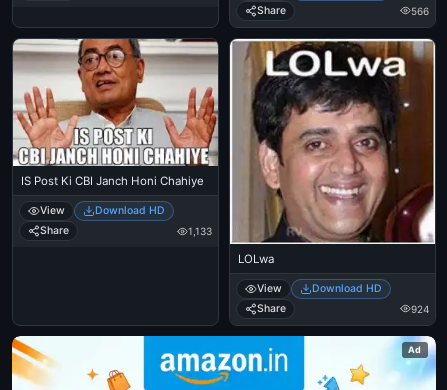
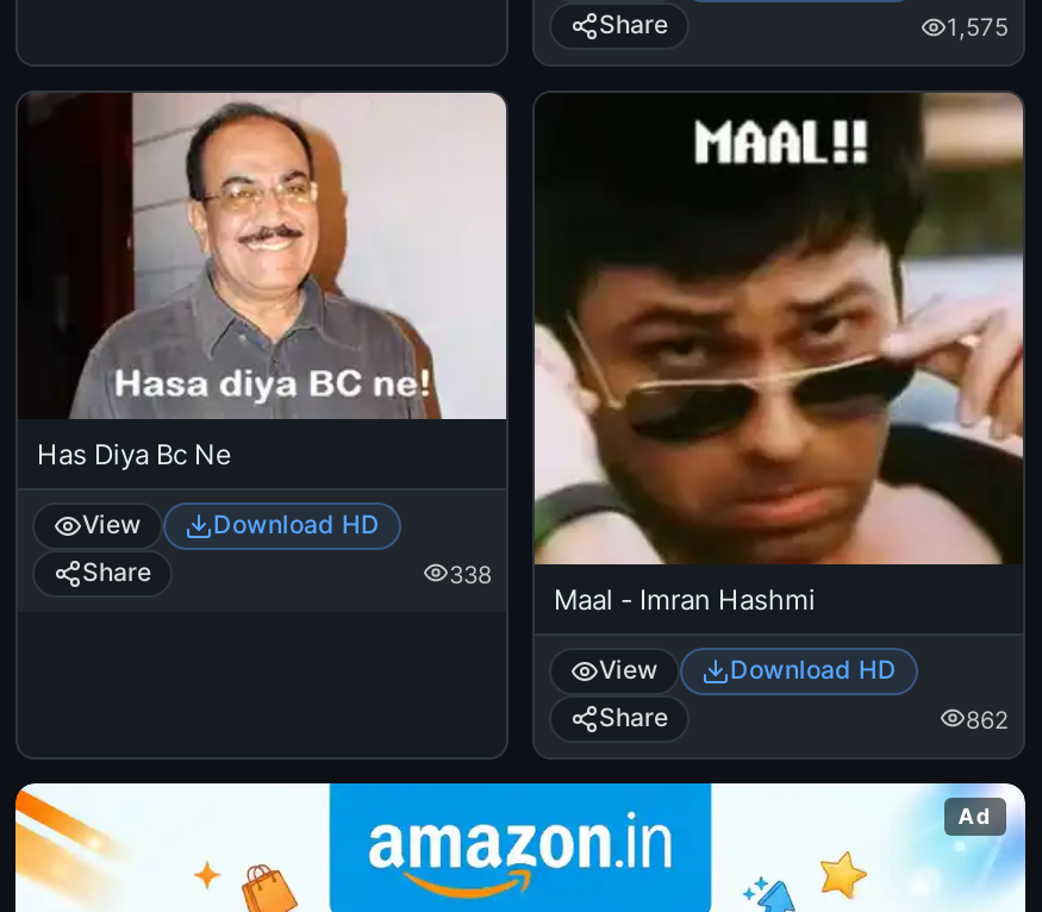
[411,5,429,17] 566 -> [947,11,1009,40] 1,575
[12,38,219,188] [image] | IS Post Ki CBI Janch Honi Chahiye -> [18,90,506,471] [image] | Has Diya Bc Ne
[188,38,436,266] [image] | 1,133 | LOLwa -> [449,90,1025,616] [image] | 338 | Maal - Imran Hashmi
[411,303,429,315] 924 -> [966,704,1009,732] 862

